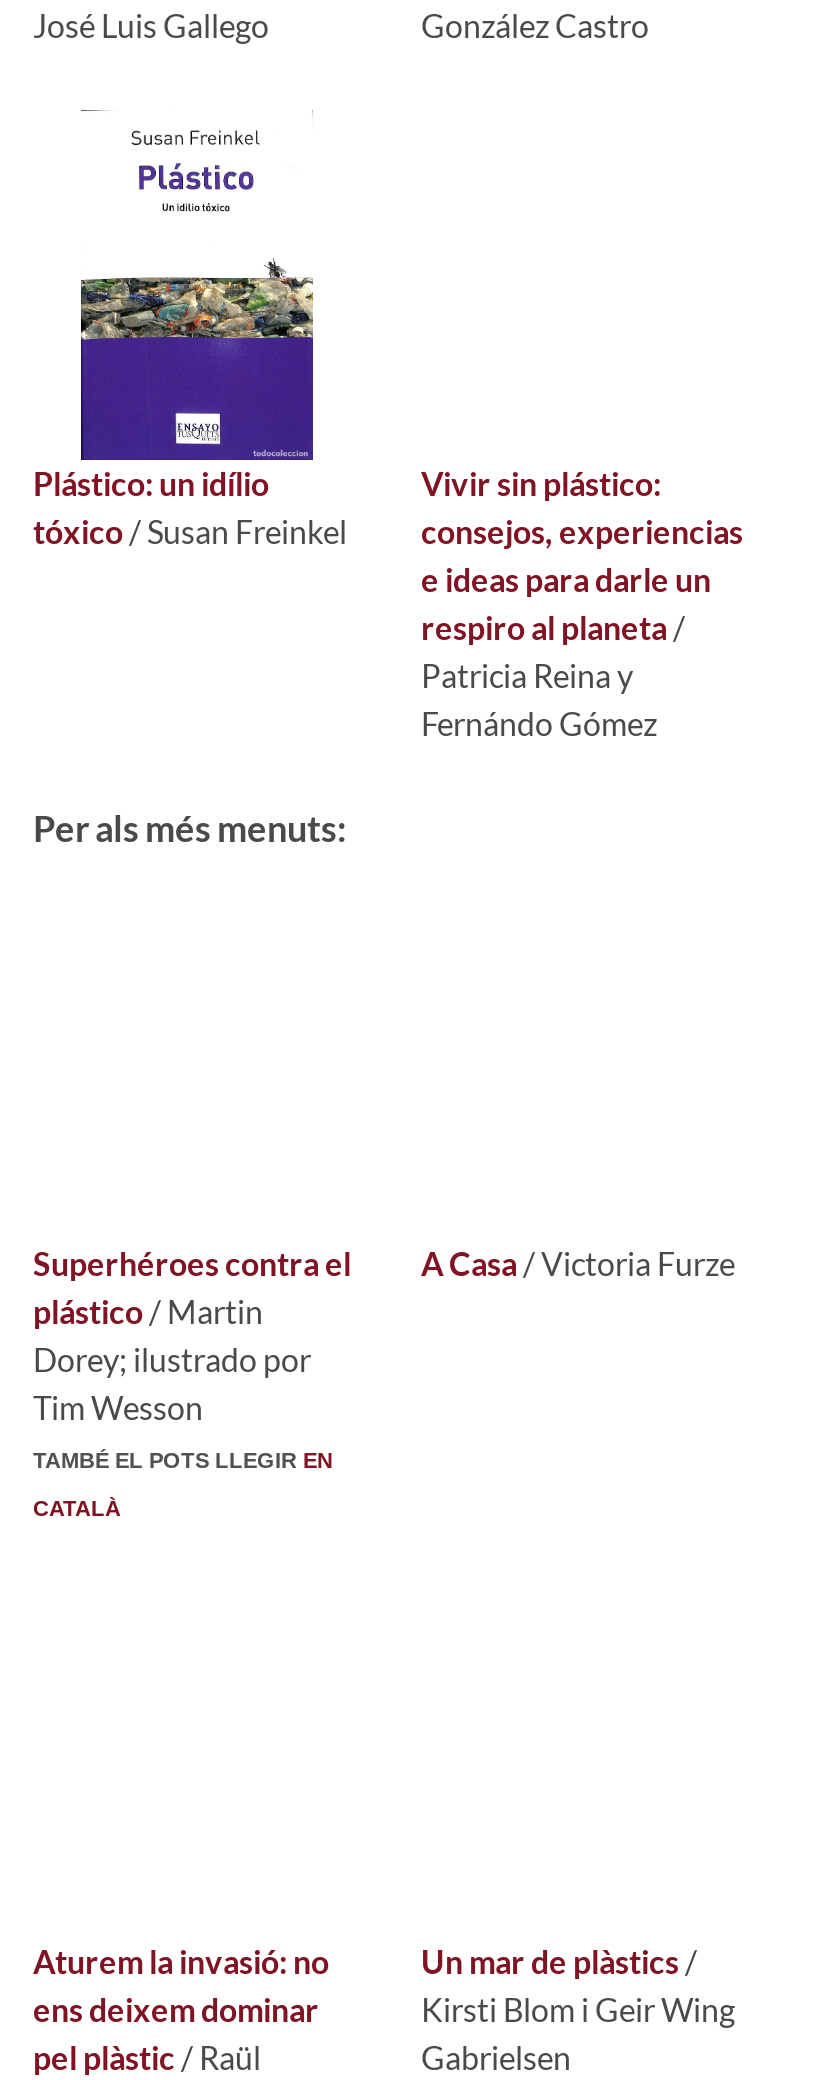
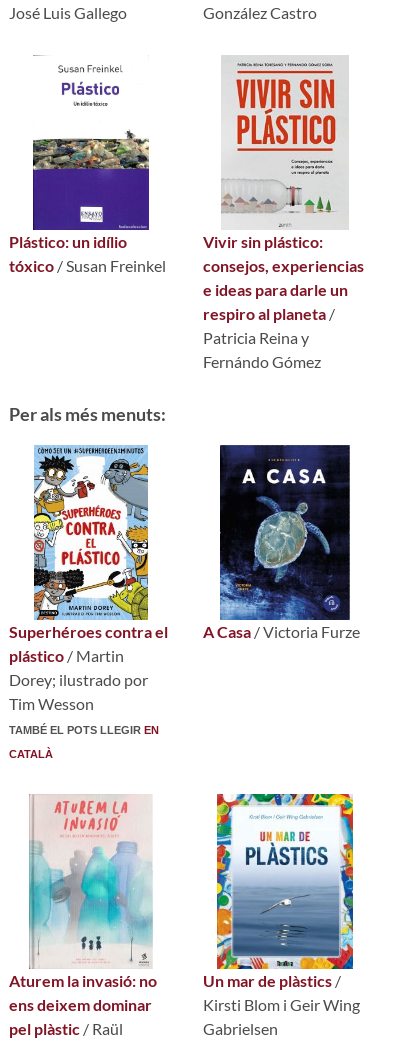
none -> [221,56,348,229] [image]
none -> [33,444,149,619] [image]
none -> [219,444,351,619] [image]
none -> [28,794,154,968] [image]
none -> [216,793,354,970] [image]

